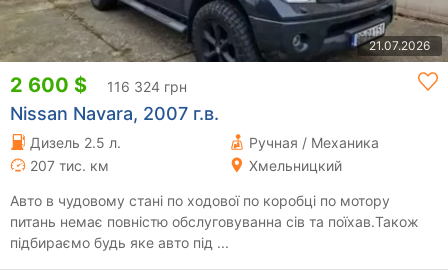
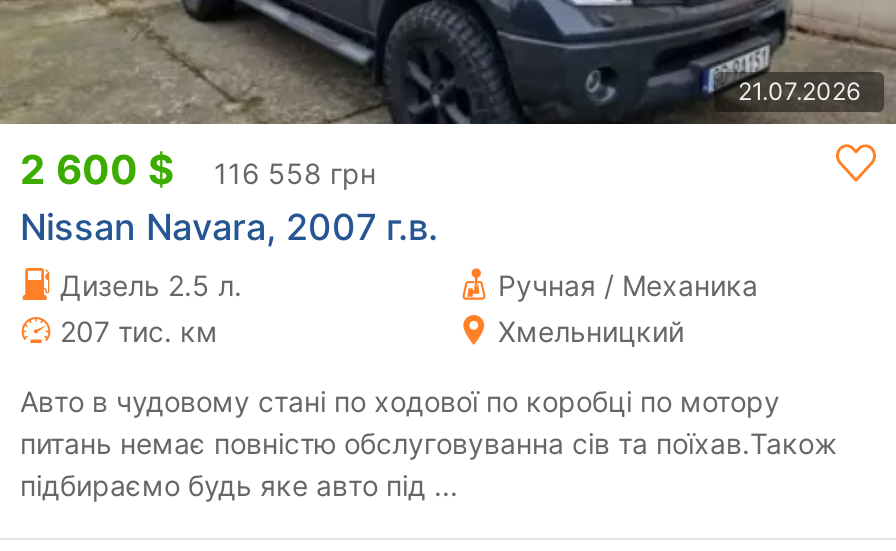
[10,73,187,97] 2 600 $ 116 324 грн -> [20,145,376,193] 2 600 $ 116 558 грн

